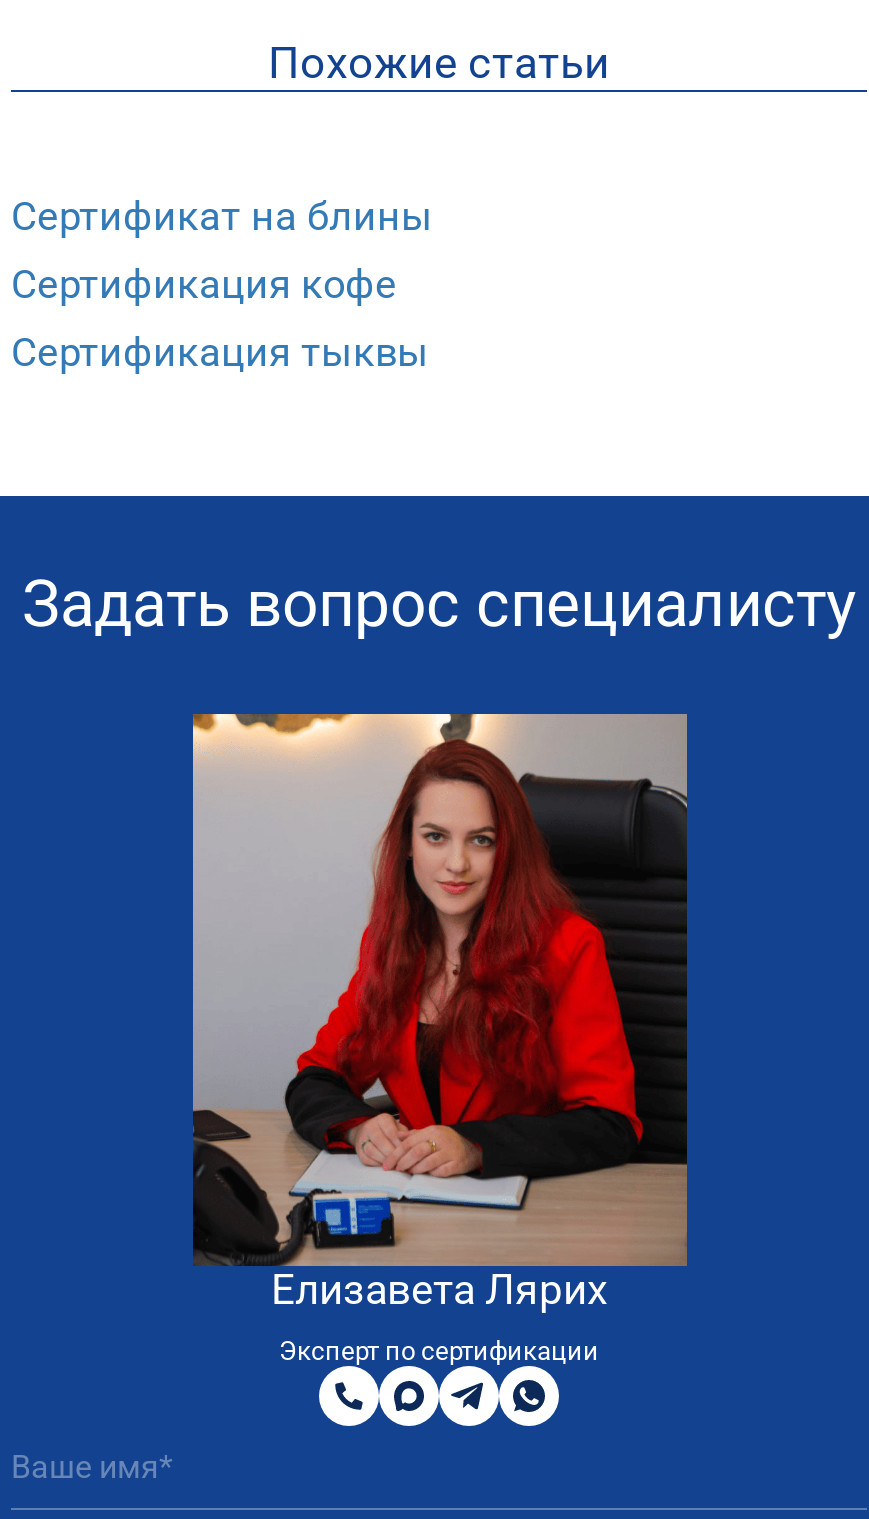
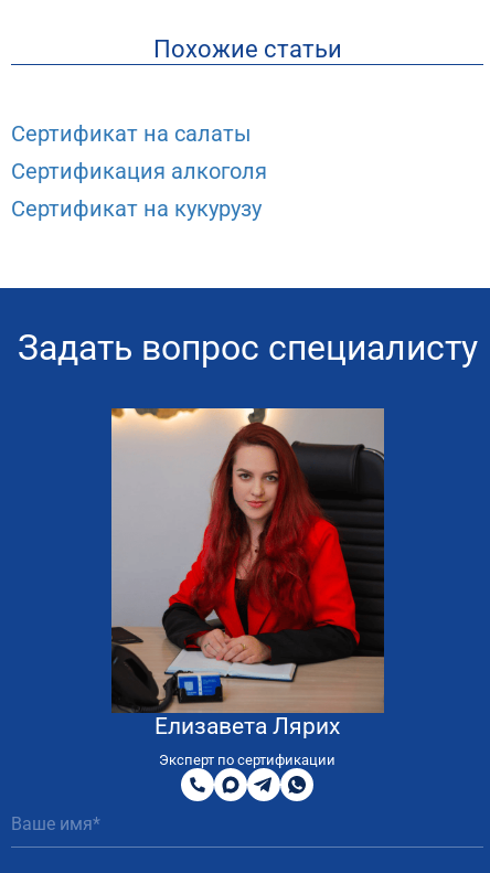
[11,192,433,376] Сертификат на блины | Сертификация кофе | Сертификация тыквы -> [11,120,267,222] Сертификат на салаты | Сертификация алкоголя | Сертификат на кукурузу

